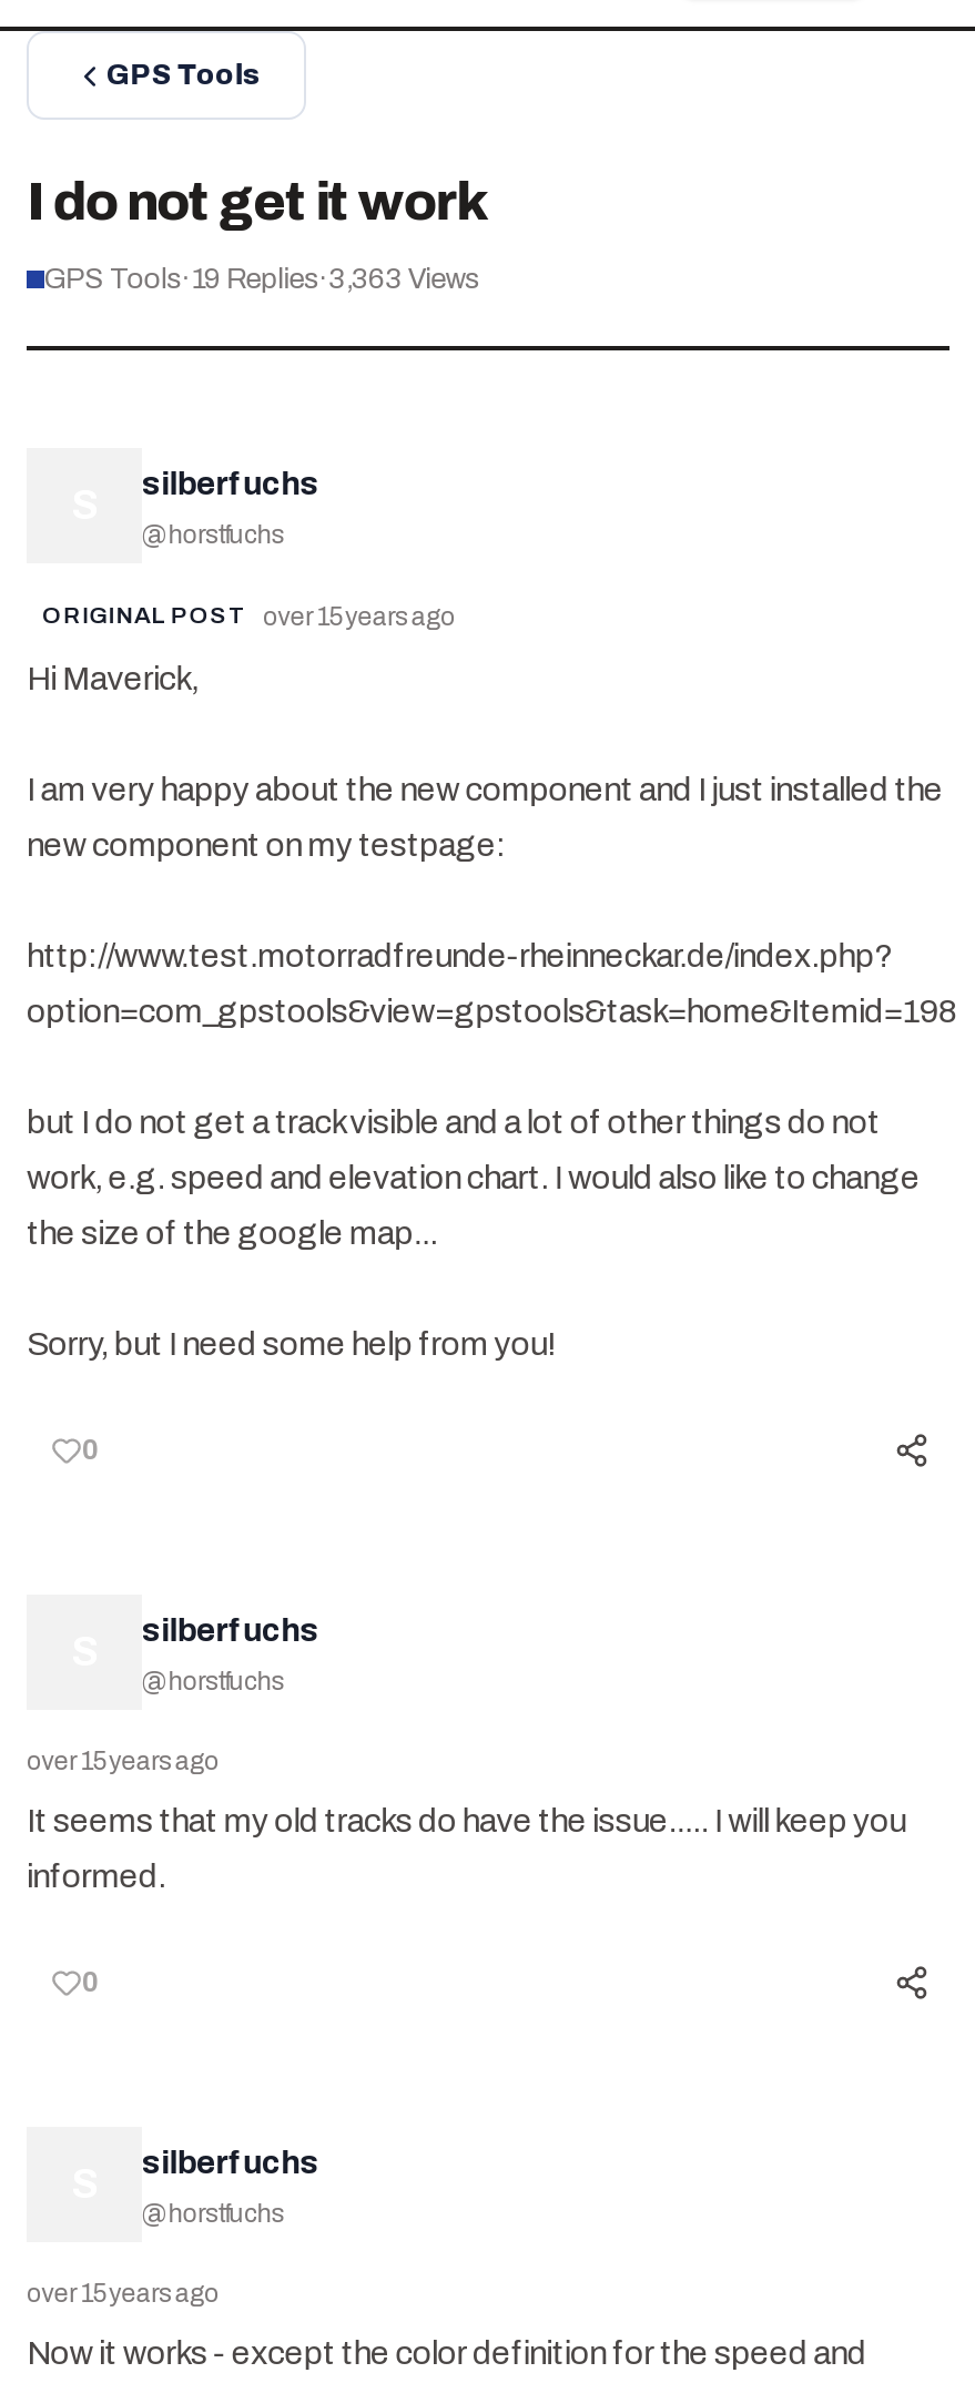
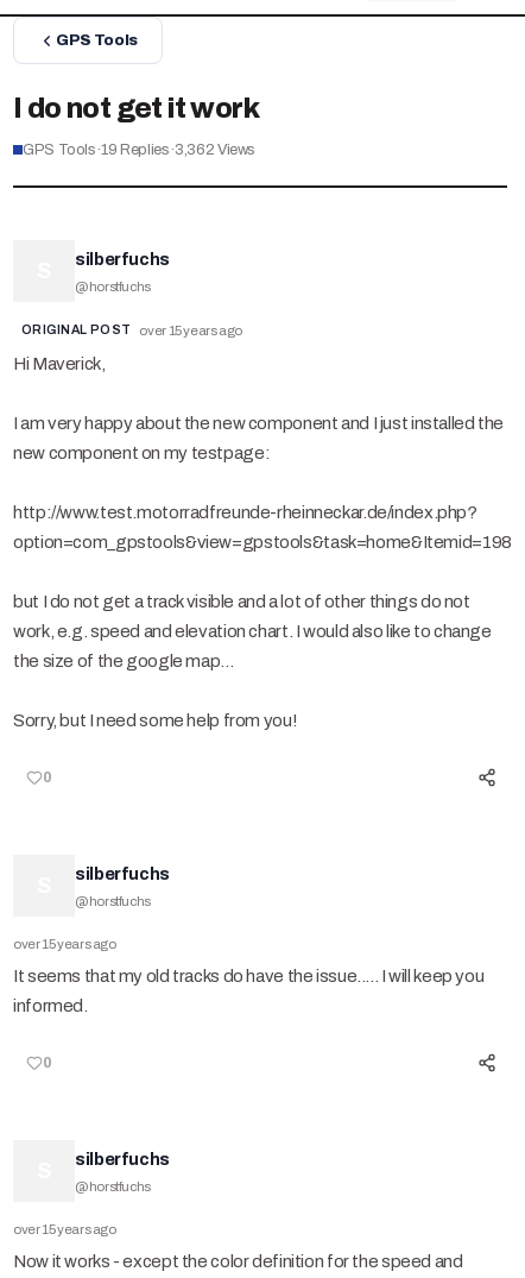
[44,264,479,295] GPS Tools · 19 Replies·3,363 Views -> [23,141,255,158] GPS Tools · 19 Replies·3,362 Views

